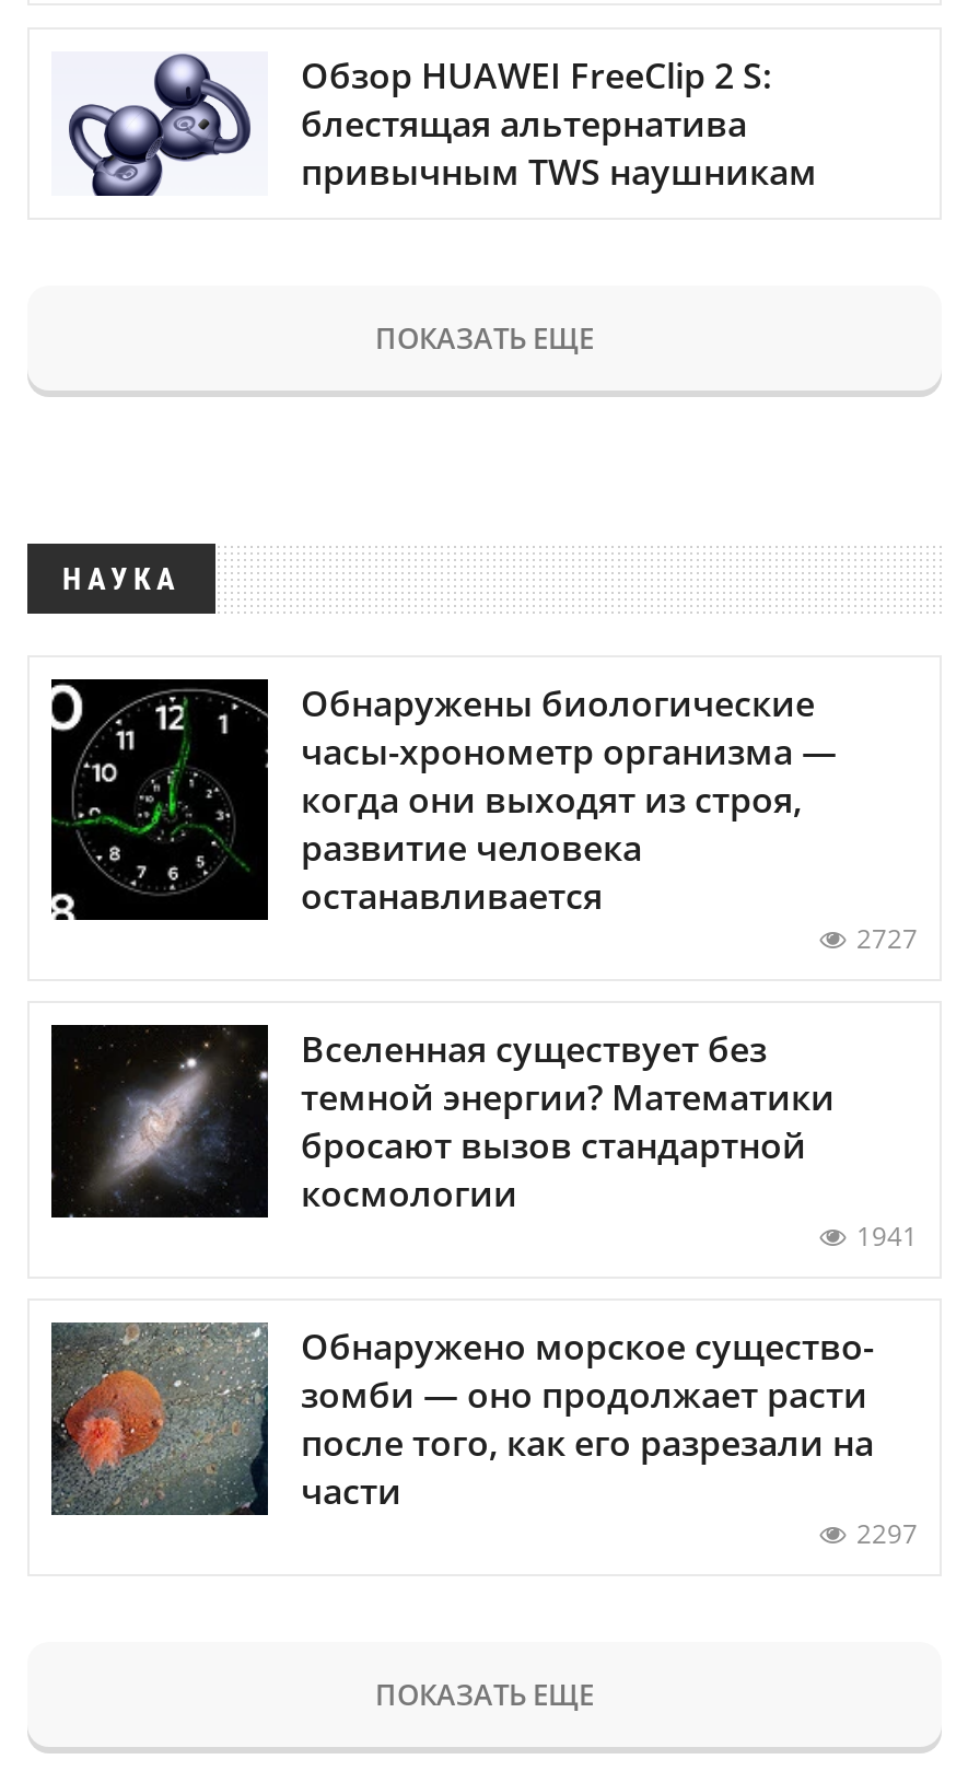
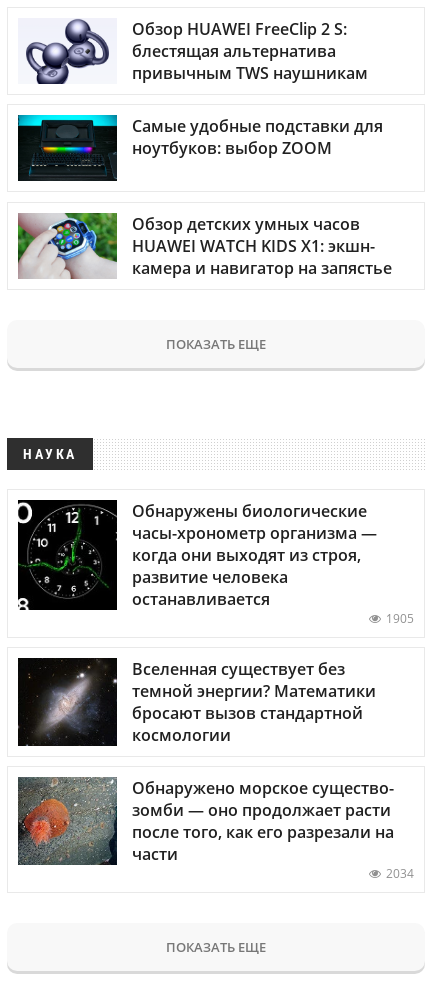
none -> [17,114,392,278] [image] | Самые удобные подставки для | ноутбуков: выбор ZOOM | Обзор детских умных часов | HUAWEI WATCH KIDS X1: экшн- | камера и навигатор на запястье
none -> [17,212,118,280] [image]
moved [49,318,837,920] -> [17,334,377,610]: [image] | ПОКАЗАТЬ ЕЩЕ | НАУКА | Обнаружены биологические | часы-хронометр организма — | когда они выходят из строя, | развитие человека | останавливается
[856,920,918,957] 2727 -> [386,610,414,627] 1905
moved [51,1024,835,1219] -> [18,657,376,746]: [image] | Вселенная существует без | темной энергии? Математики | бросают вызов стандартной | космологии
[856,1217,918,1255] 1941 -> none
[856,1515,918,1553] 2297 -> [386,865,414,882] 2034

